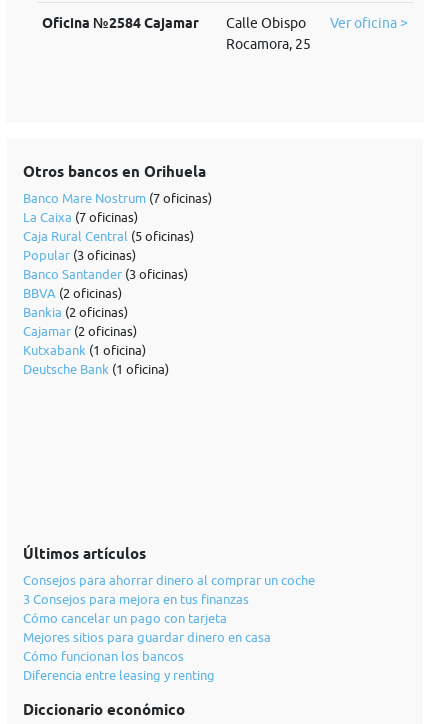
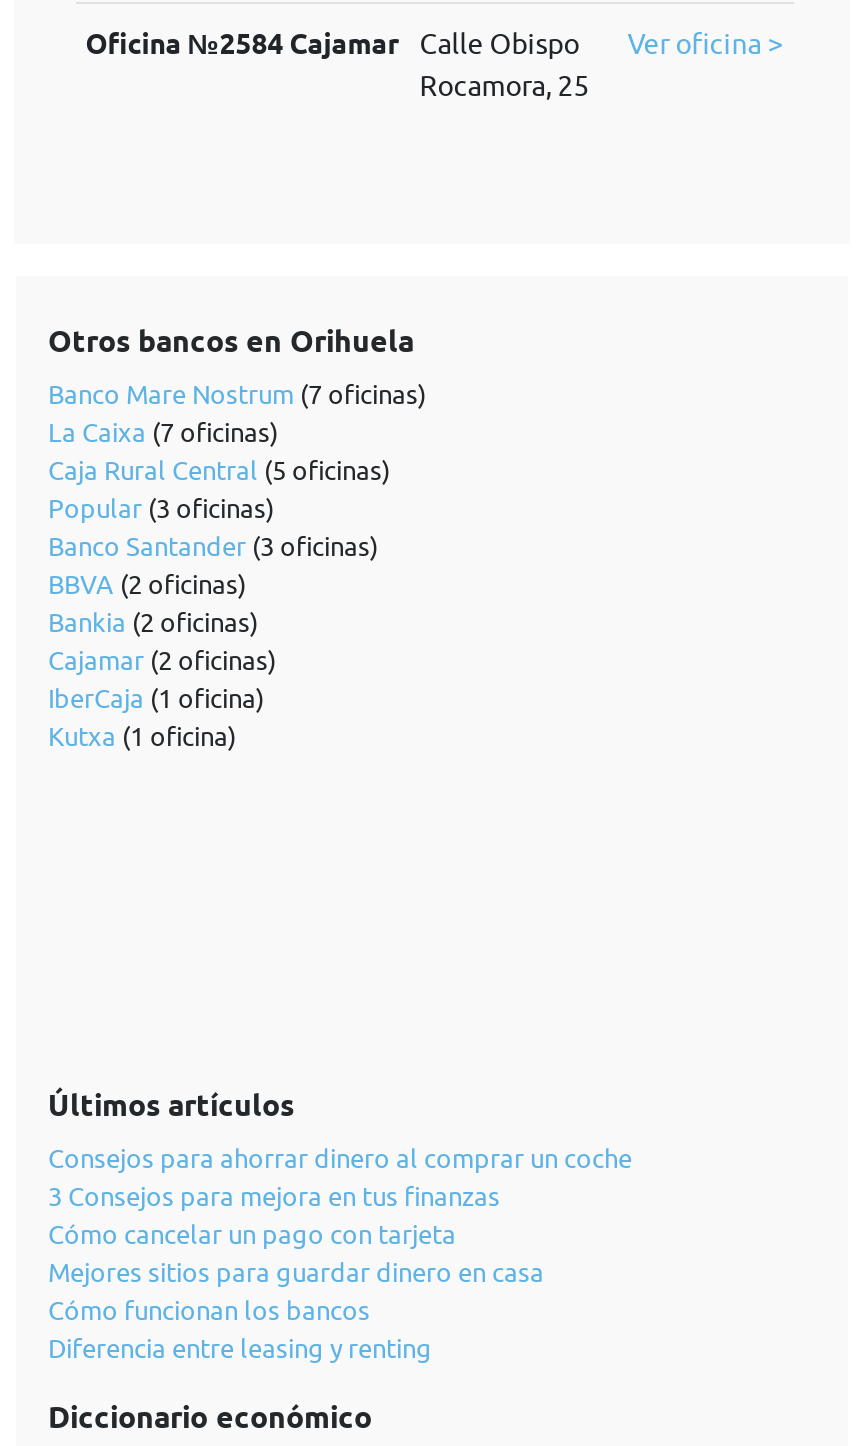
[23,342,169,377] Kutxabank (1 oficina) | Deutsche Bank (1 oficina) -> [48,682,264,752] IberCaja (1 oficina) | Kutxa (1 oficina)

